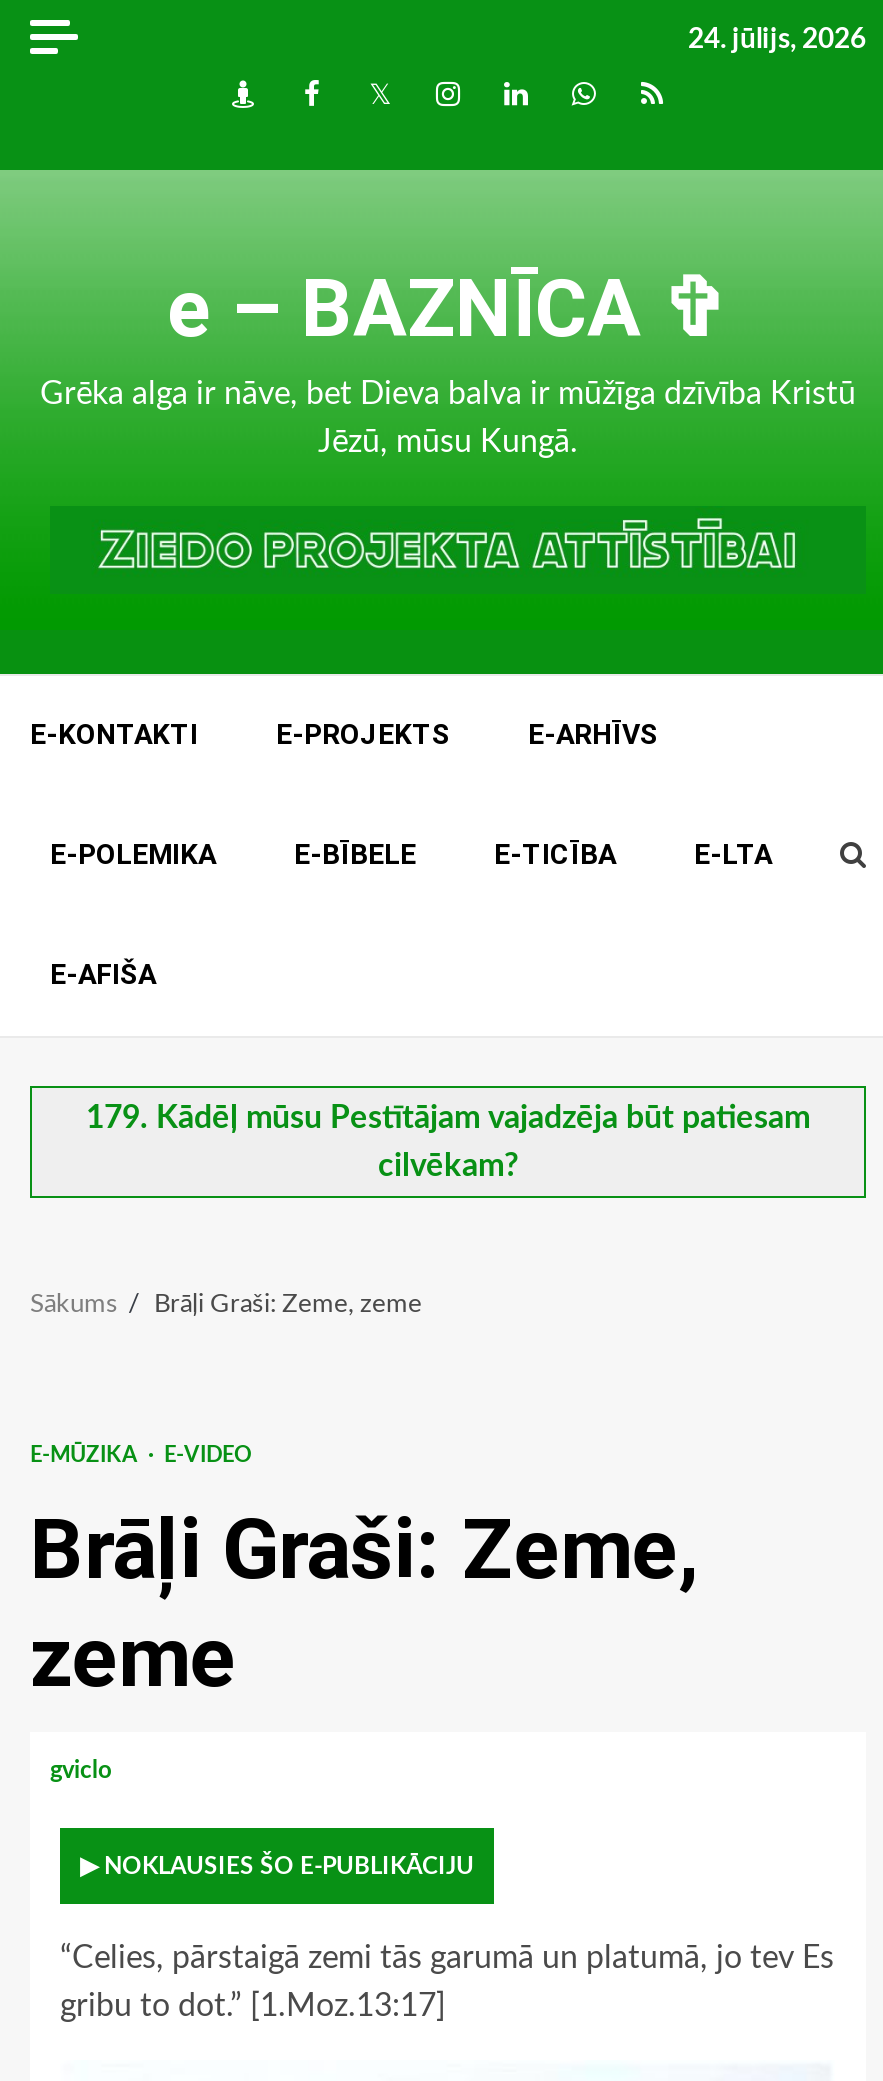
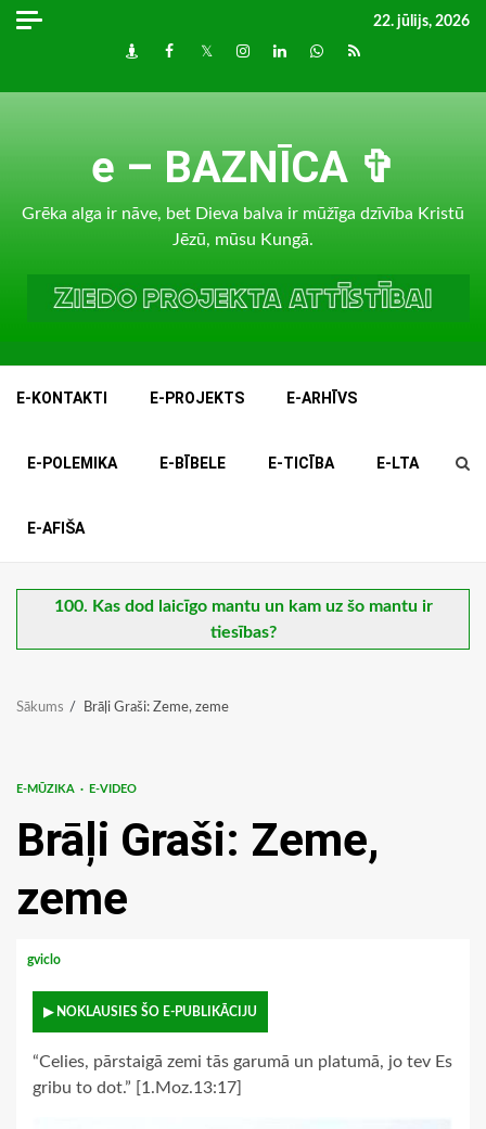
[688,26,866,54] 24. jūlijs, 2026 -> [373,14,470,29] 22. jūlijs, 2026
[86,1102,810,1134] 179. Kādēļ mūsu Pestītājam vajadzēja būt patiesam -> [54,598,432,615] 100. Kas dod laicīgo mantu un kam uz šo mantu ir
[378,1150,518,1182] cilvēkam? -> [210,624,276,641] tiesības?

